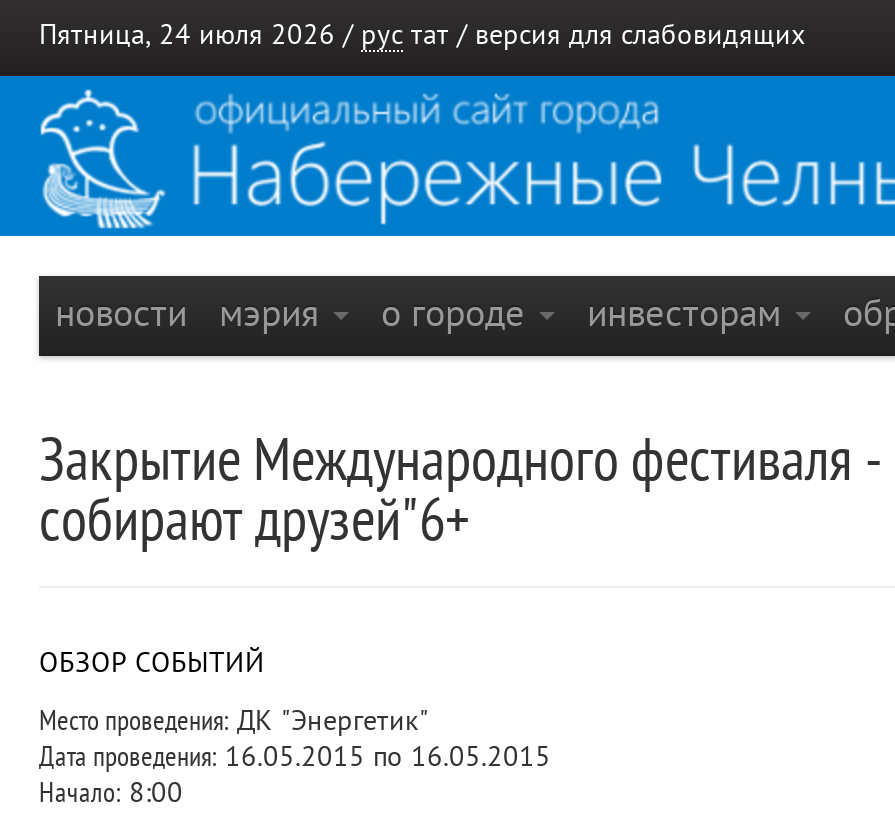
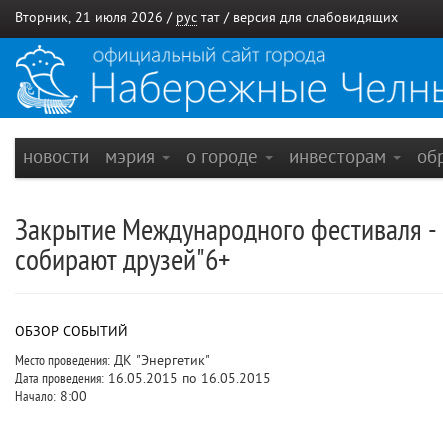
[39,20,805,50] Пятница, 24 июля 2026 / рус тат / версия для слабовидящих -> [15,10,398,25] Вторник, 21 июля 2026 / рус тат / версия для слабовидящих

